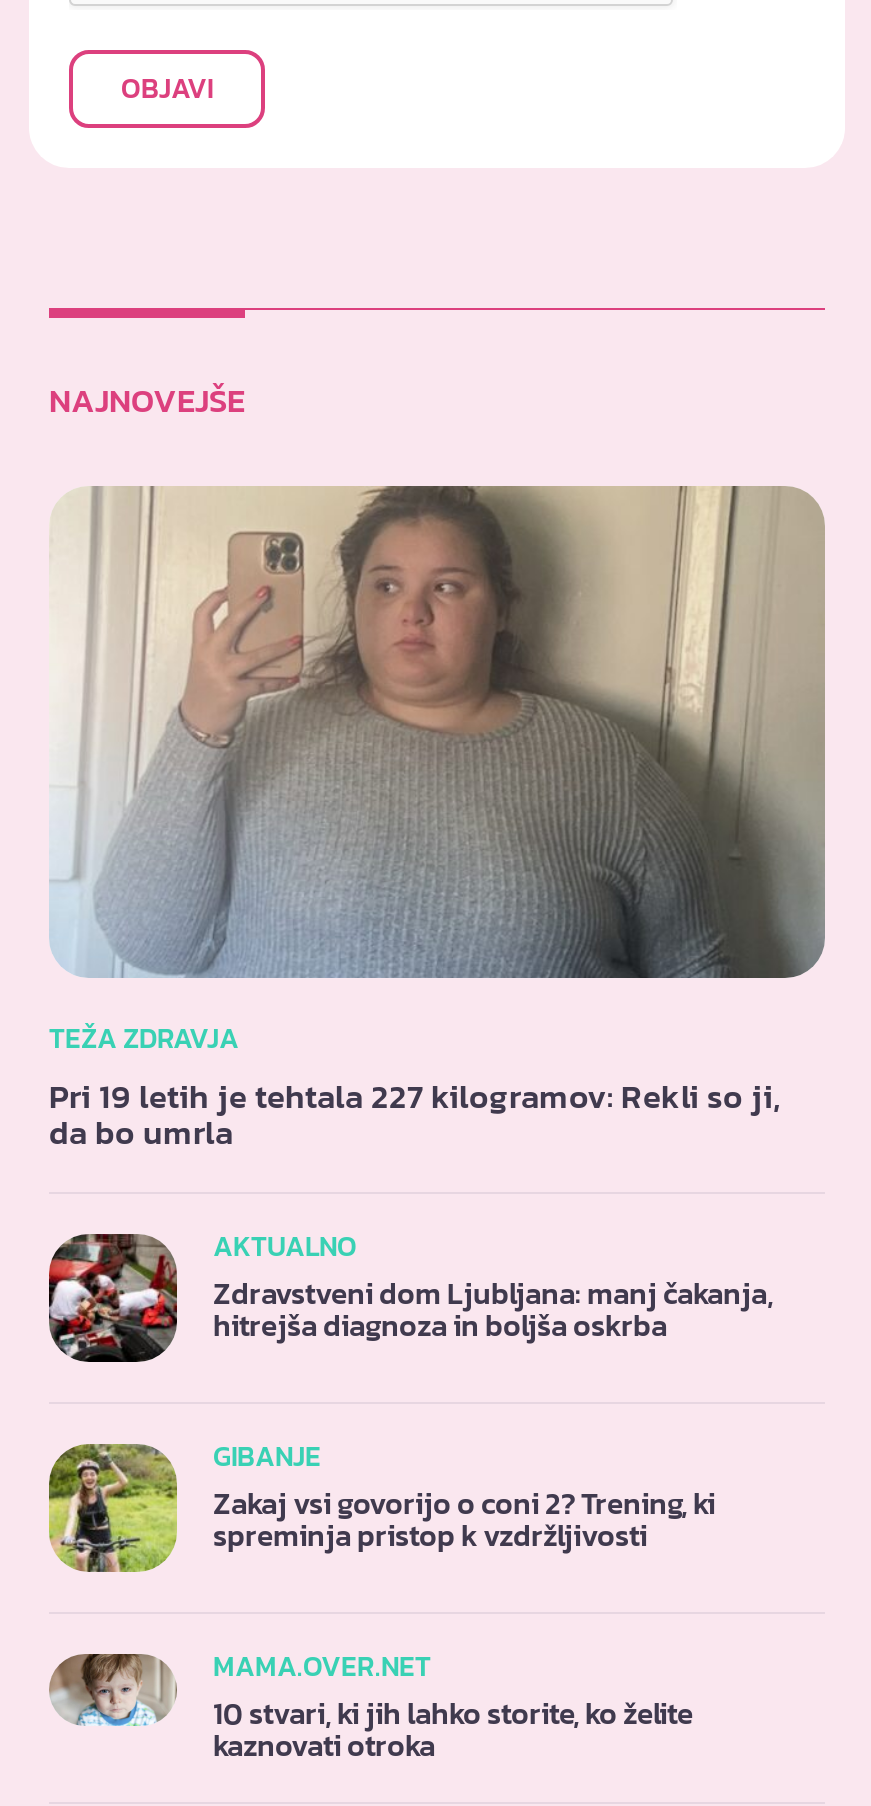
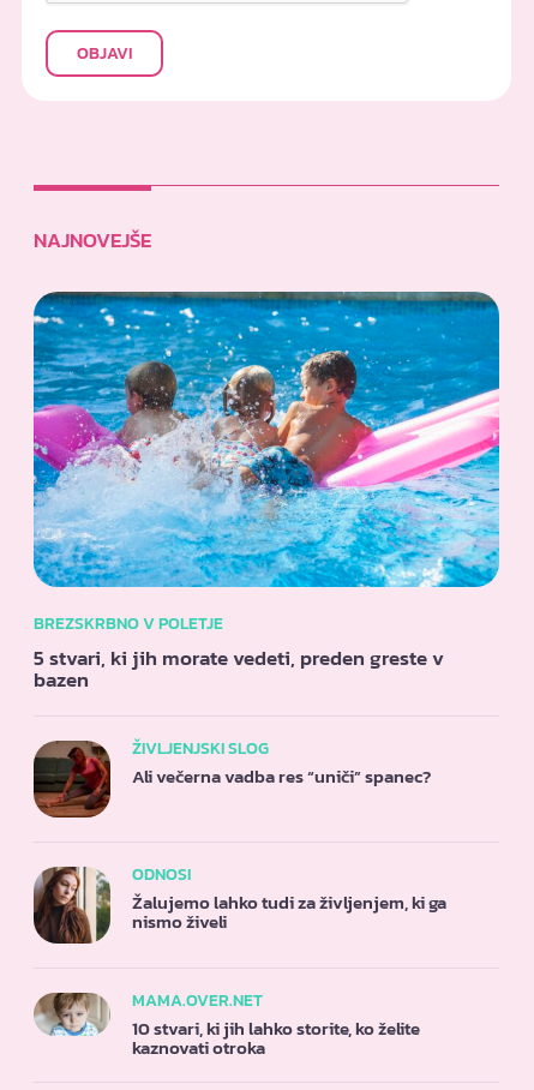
[49,484,827,1158] [image] | TEŽA ZDRAVJA | Pri 19 letih je tehtala 227 kilogramov: Rekli so ji, | da bo umrla -> [32,291,500,695] [image] | BREZSKRBNO V POLETJE | 5 stvari, ki jih morate vedeti, preden greste v | bazen
[47,1226,773,1364] [image] | AKTUALNO | Zdravstveni dom Ljubljana: manj čakanja, | hitrejša diagnoza in boljša oskrba -> [32,736,431,817] [image] | ŽIVLJENJSKI SLOG | Ali večerna vadba res “uniči” spanec?
[47,1436,715,1574] [image] | GIBANJE | Zakaj vsi govorijo o coni 2? Trening, ki | spreminja pristop k vzdržljivosti -> [32,862,446,945] [image] | ODNOSI | Žalujemo lahko tudi za življenjem, ki ga | nismo živeli

